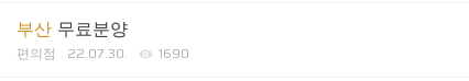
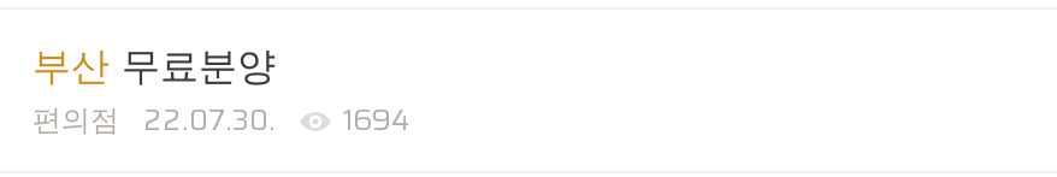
[17,43,189,64] 편의점 22.07.30. 1690 -> [33,97,411,143] 편의점 22.07.30. 1694

